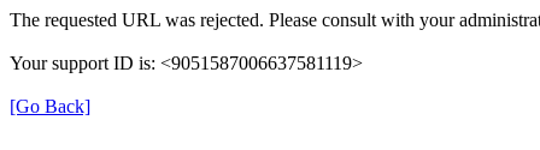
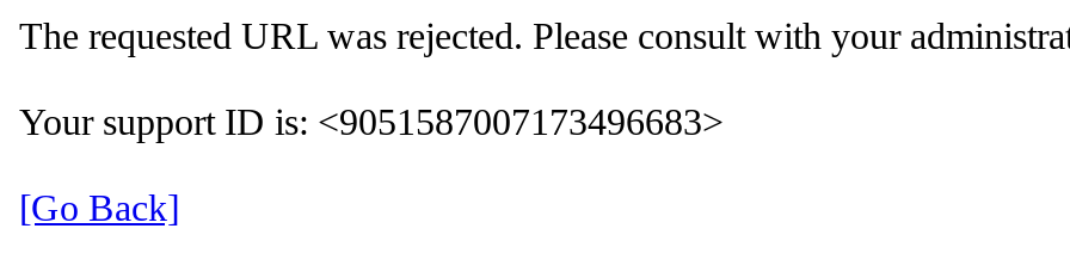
[10,53,363,73] Your support ID is: <9051587006637581119> -> [19,101,724,142] Your support ID is: <9051587007173496683>

